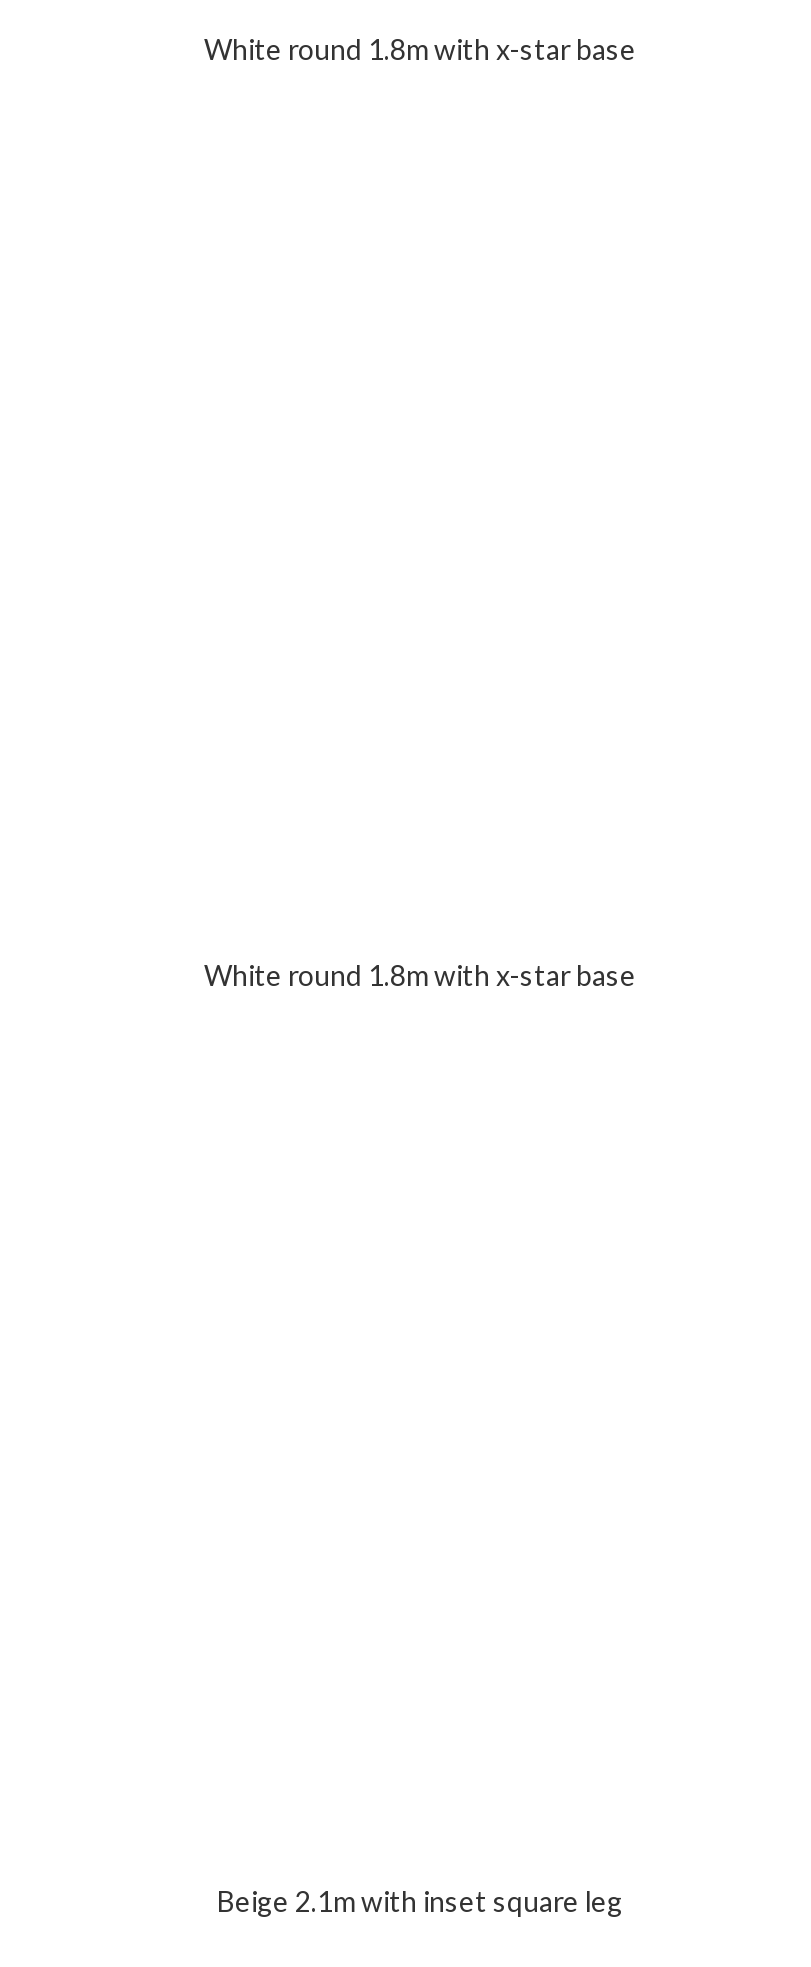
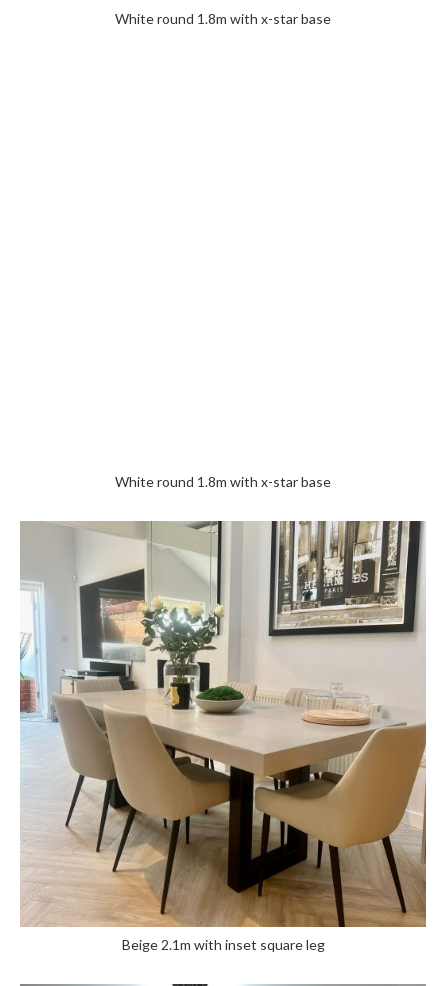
none -> [19,520,427,928] [image]

